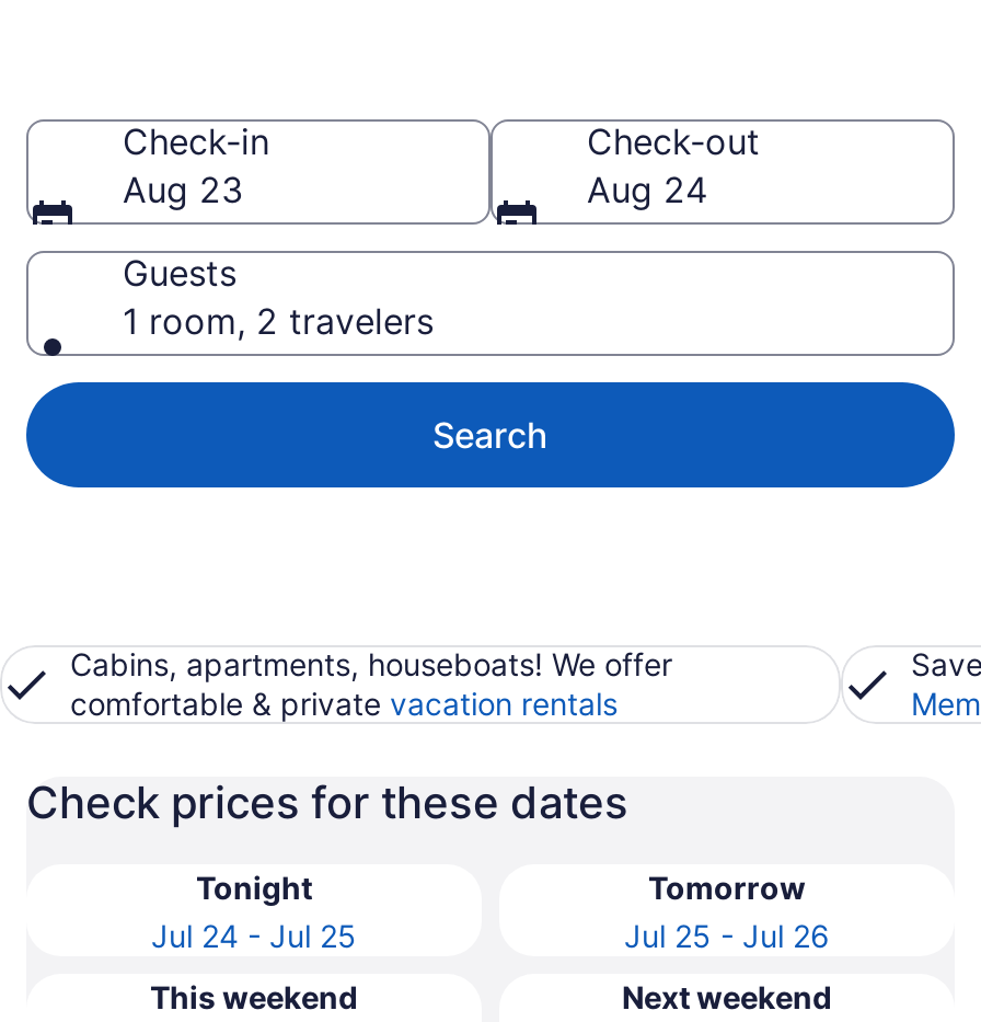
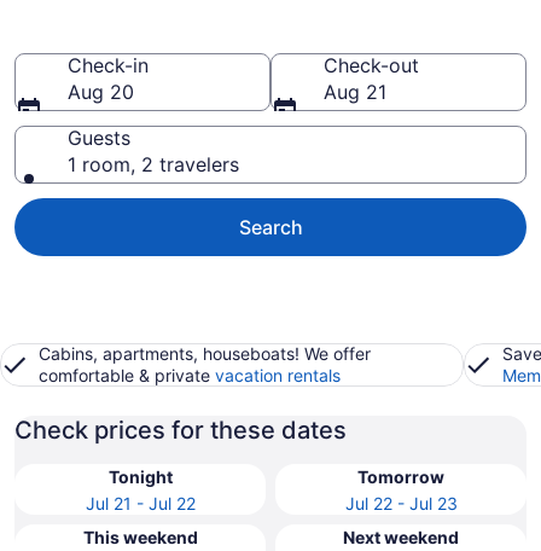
[123,168,243,211] Aug 23 -> [68,80,134,104] Aug 20
[587,168,707,211] Aug 24 -> [324,80,386,104] Aug 21
[151,917,357,954] Jul 24 - Jul 25 -> [85,493,195,514] Jul 21 - Jul 22
[624,917,830,954] Jul 25 - Jul 26 -> [345,493,457,514] Jul 22 - Jul 23

